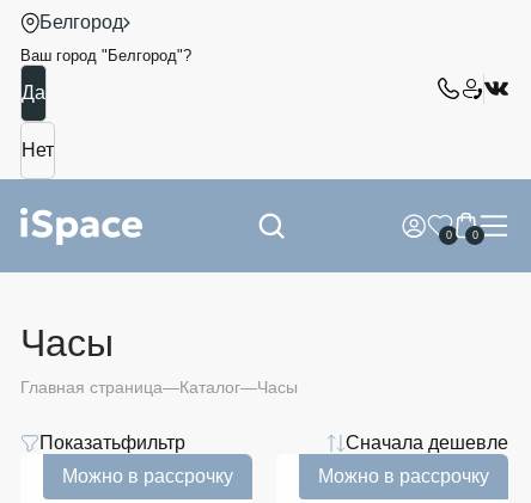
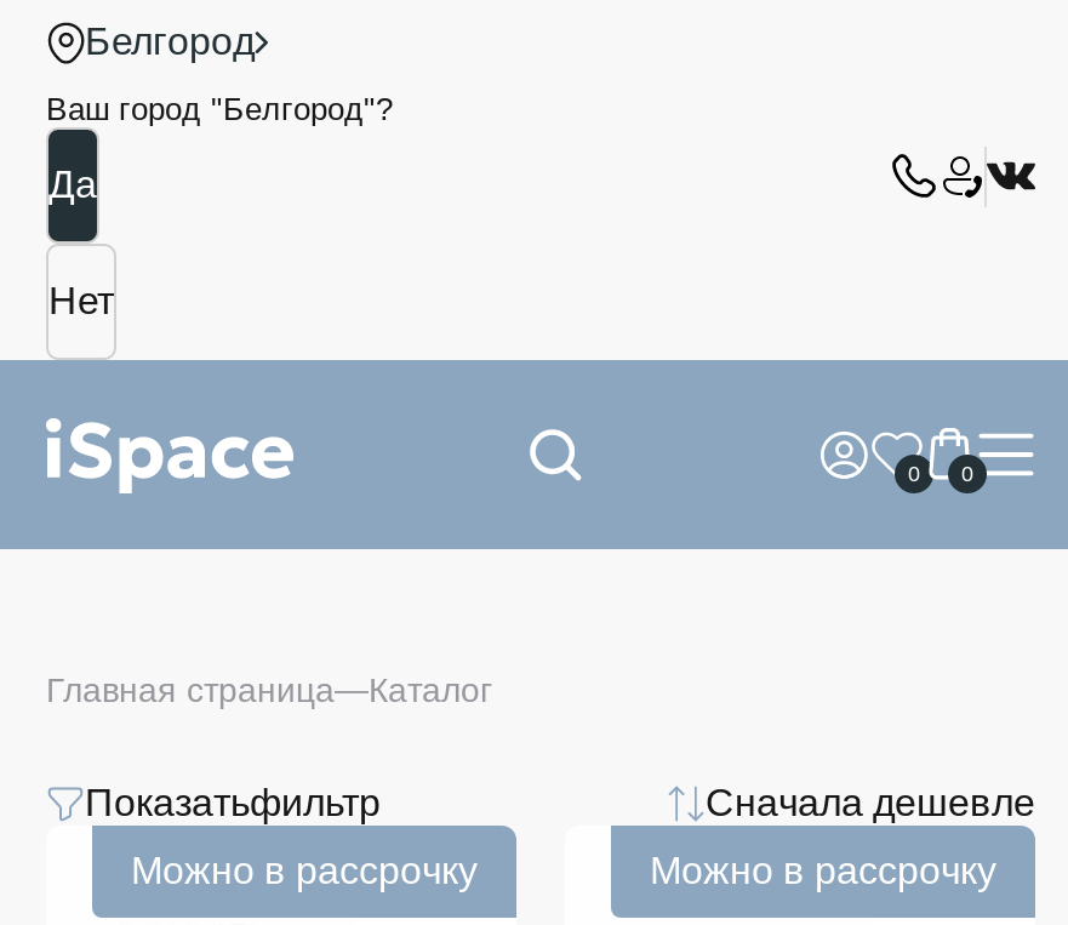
[20,321,114,364] Часы -> none
[257,378,298,397] Часы -> none

